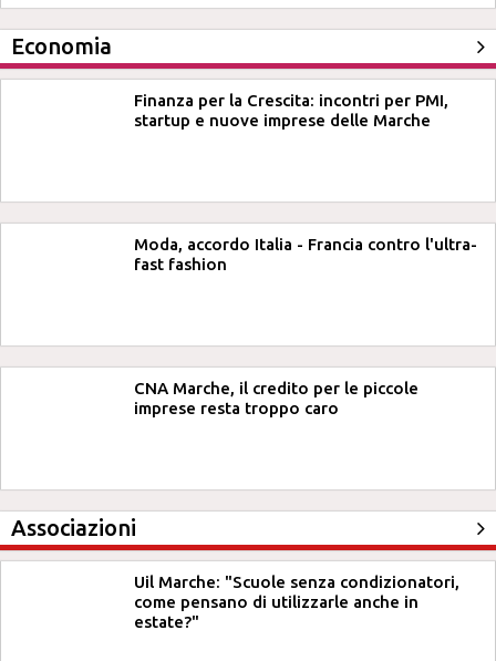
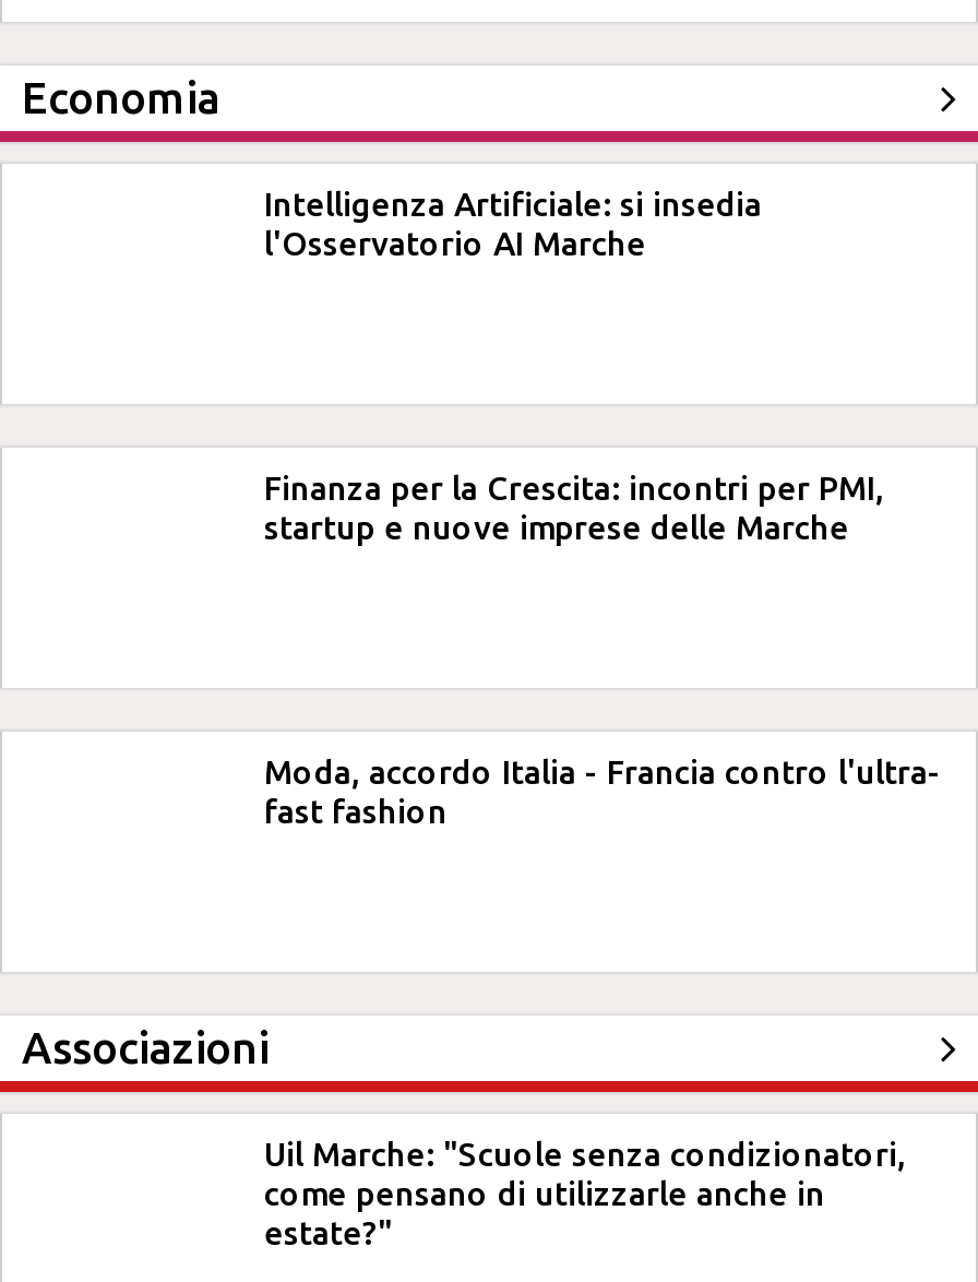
none -> [264,186,762,262] Intelligenza Artificiale: si insedia | l'Osservatorio AI Marche
moved [134,91,477,273] -> [264,470,941,830]: Finanza per la Crescita: incontri per PMI, | startup e nuove imprese delle Marche | Moda, accordo Italia - Francia contro l'ultra- | fast fashion
[134,379,418,417] CNA Marche, il credito per le piccole | imprese resta troppo caro -> none

